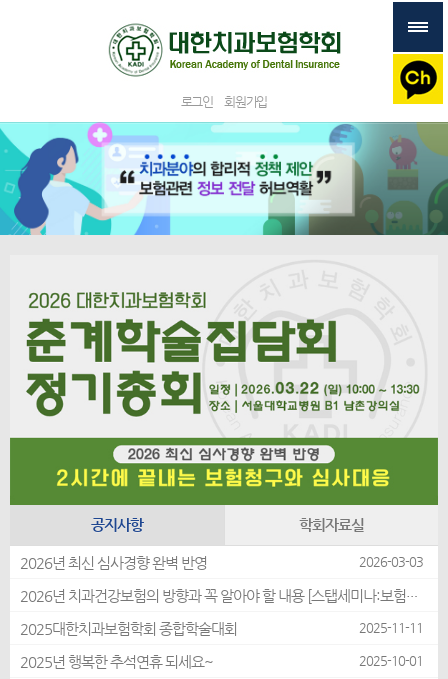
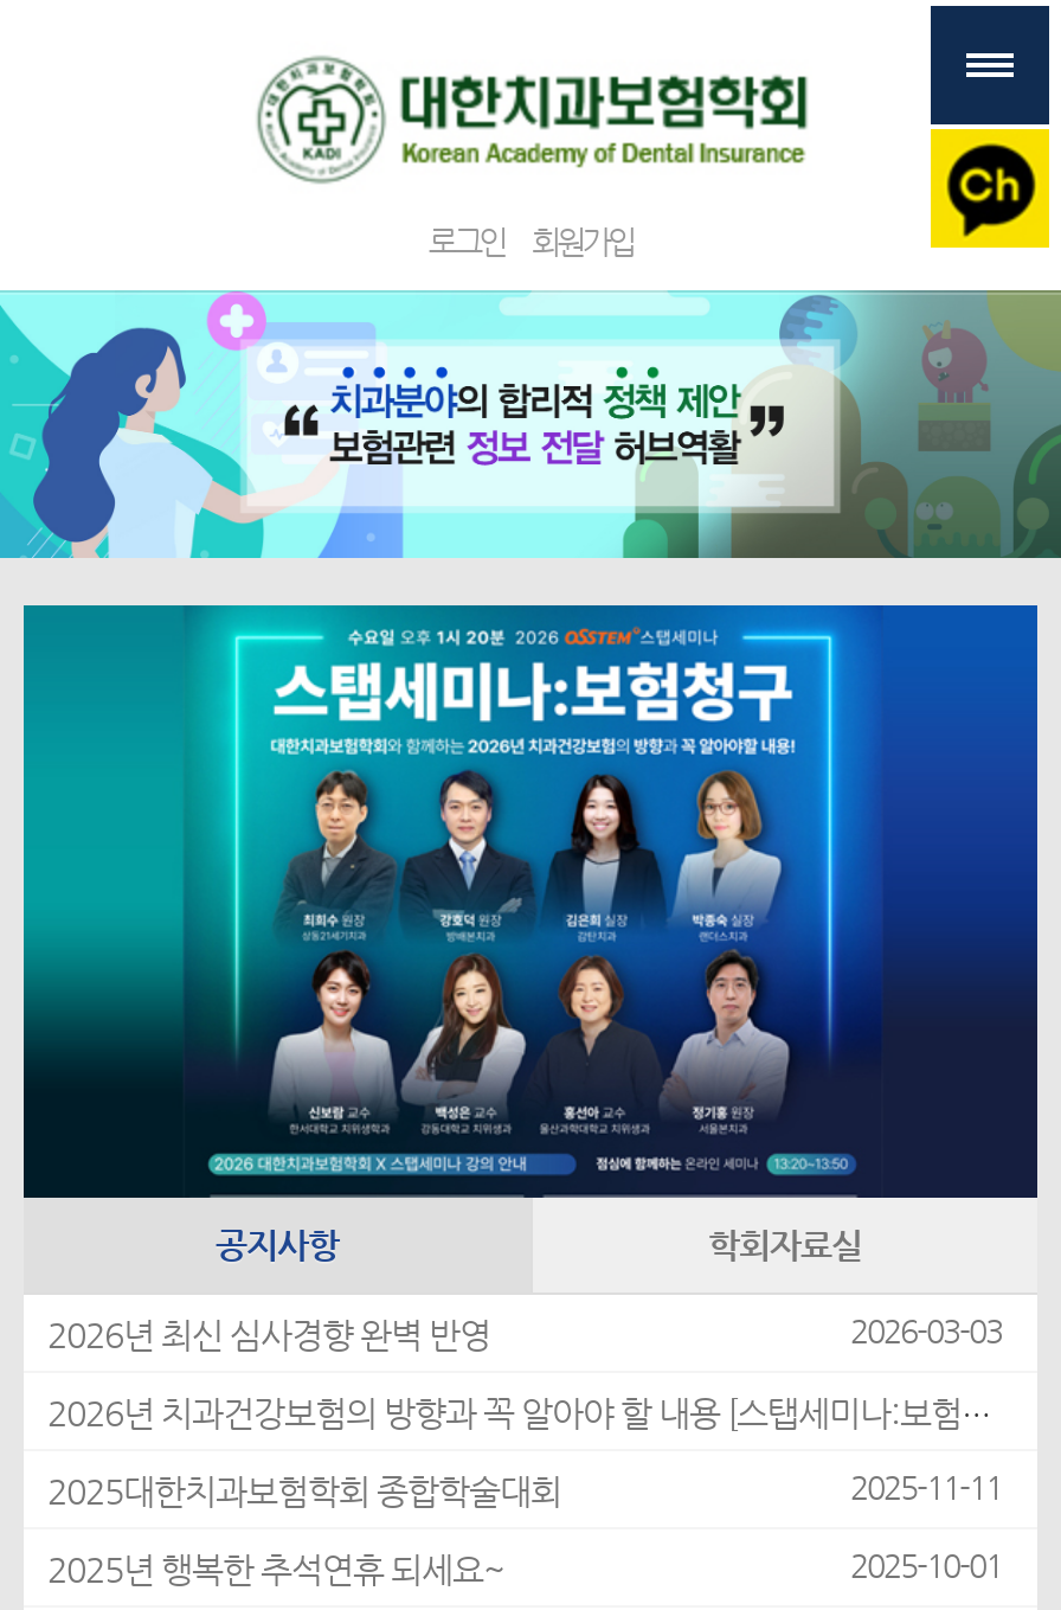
[9,255,439,506] [image] -> [21,603,1040,1200] [image]

